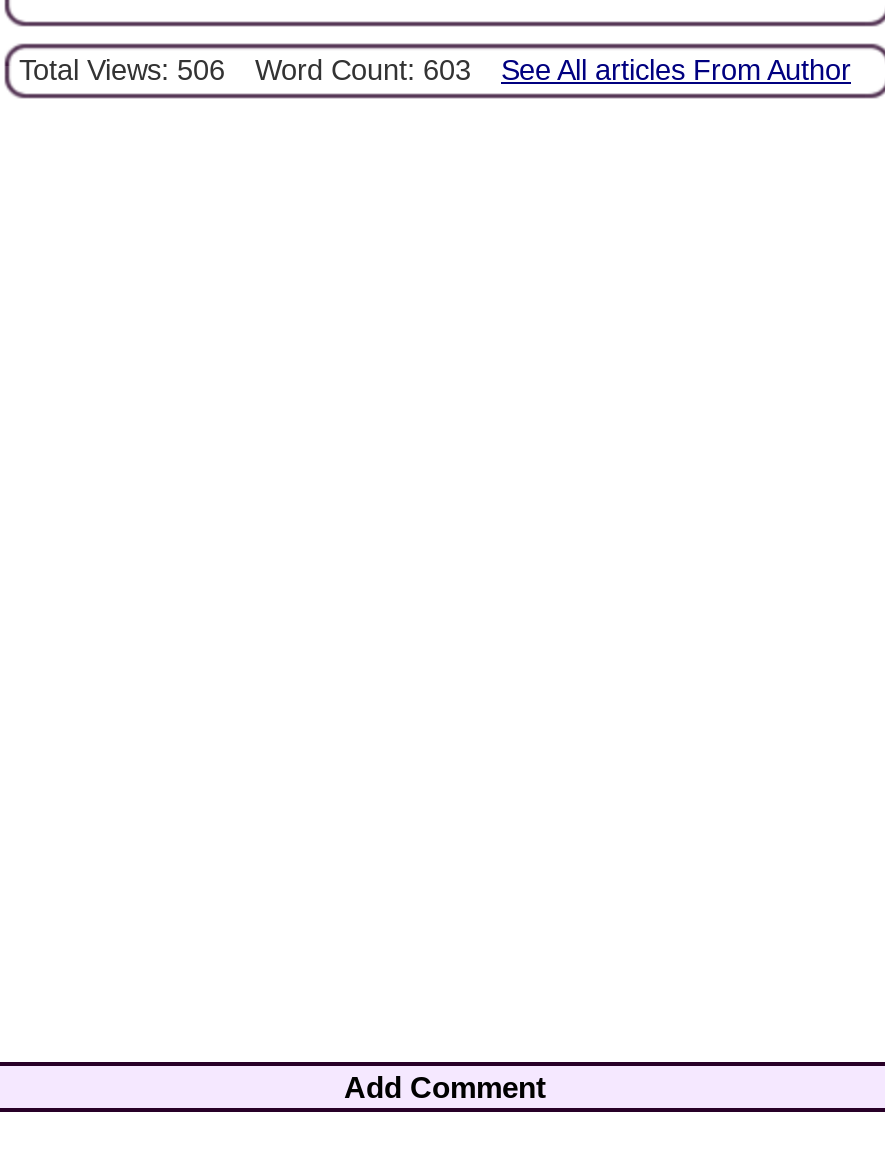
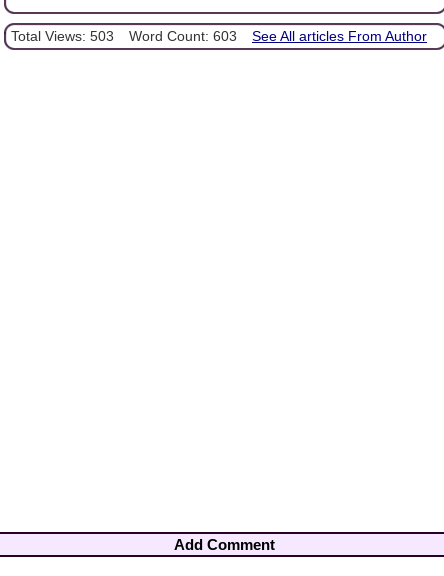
[19,54,851,86] Total Views: 506 Word Count: 603 See All articles From Author -> [11,28,427,44] Total Views: 503 Word Count: 603 See All articles From Author

